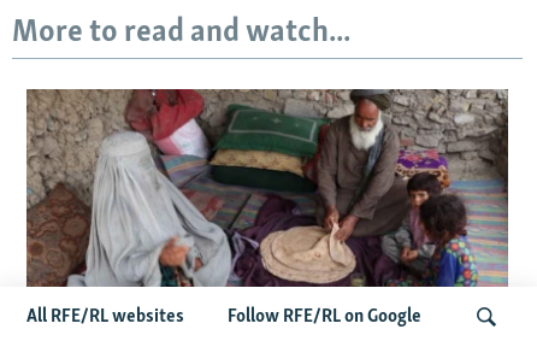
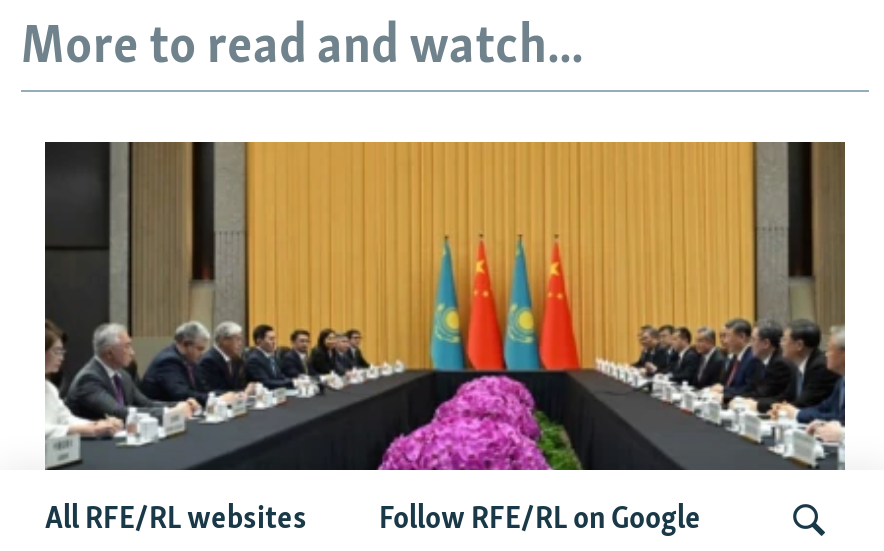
[25,88,508,288] [image] -> [43,140,847,472] [image]

